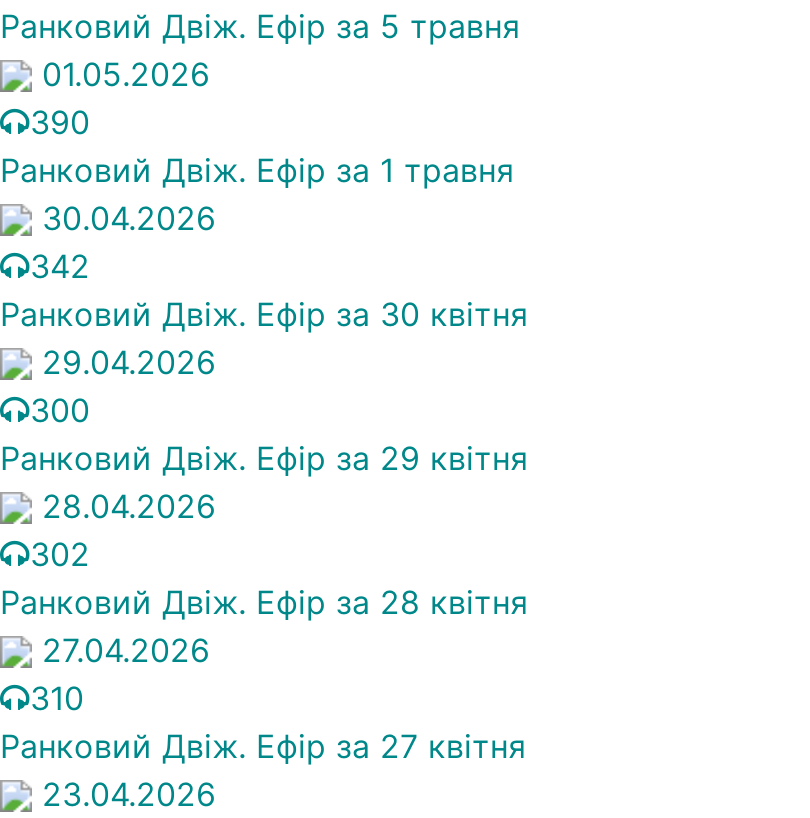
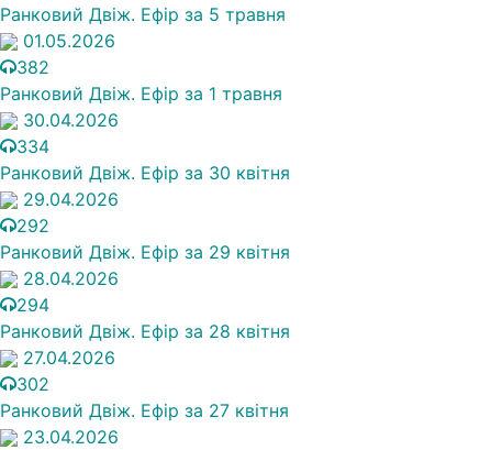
[30,101,90,141] 390 -> [16,56,49,78] 382
[30,245,90,285] 342 -> [16,135,49,157] 334
[30,389,90,429] 300 -> [16,214,49,236] 292
[30,533,90,573] 302 -> [16,293,49,315] 294
[30,677,84,717] 310 -> [16,373,49,395] 302

